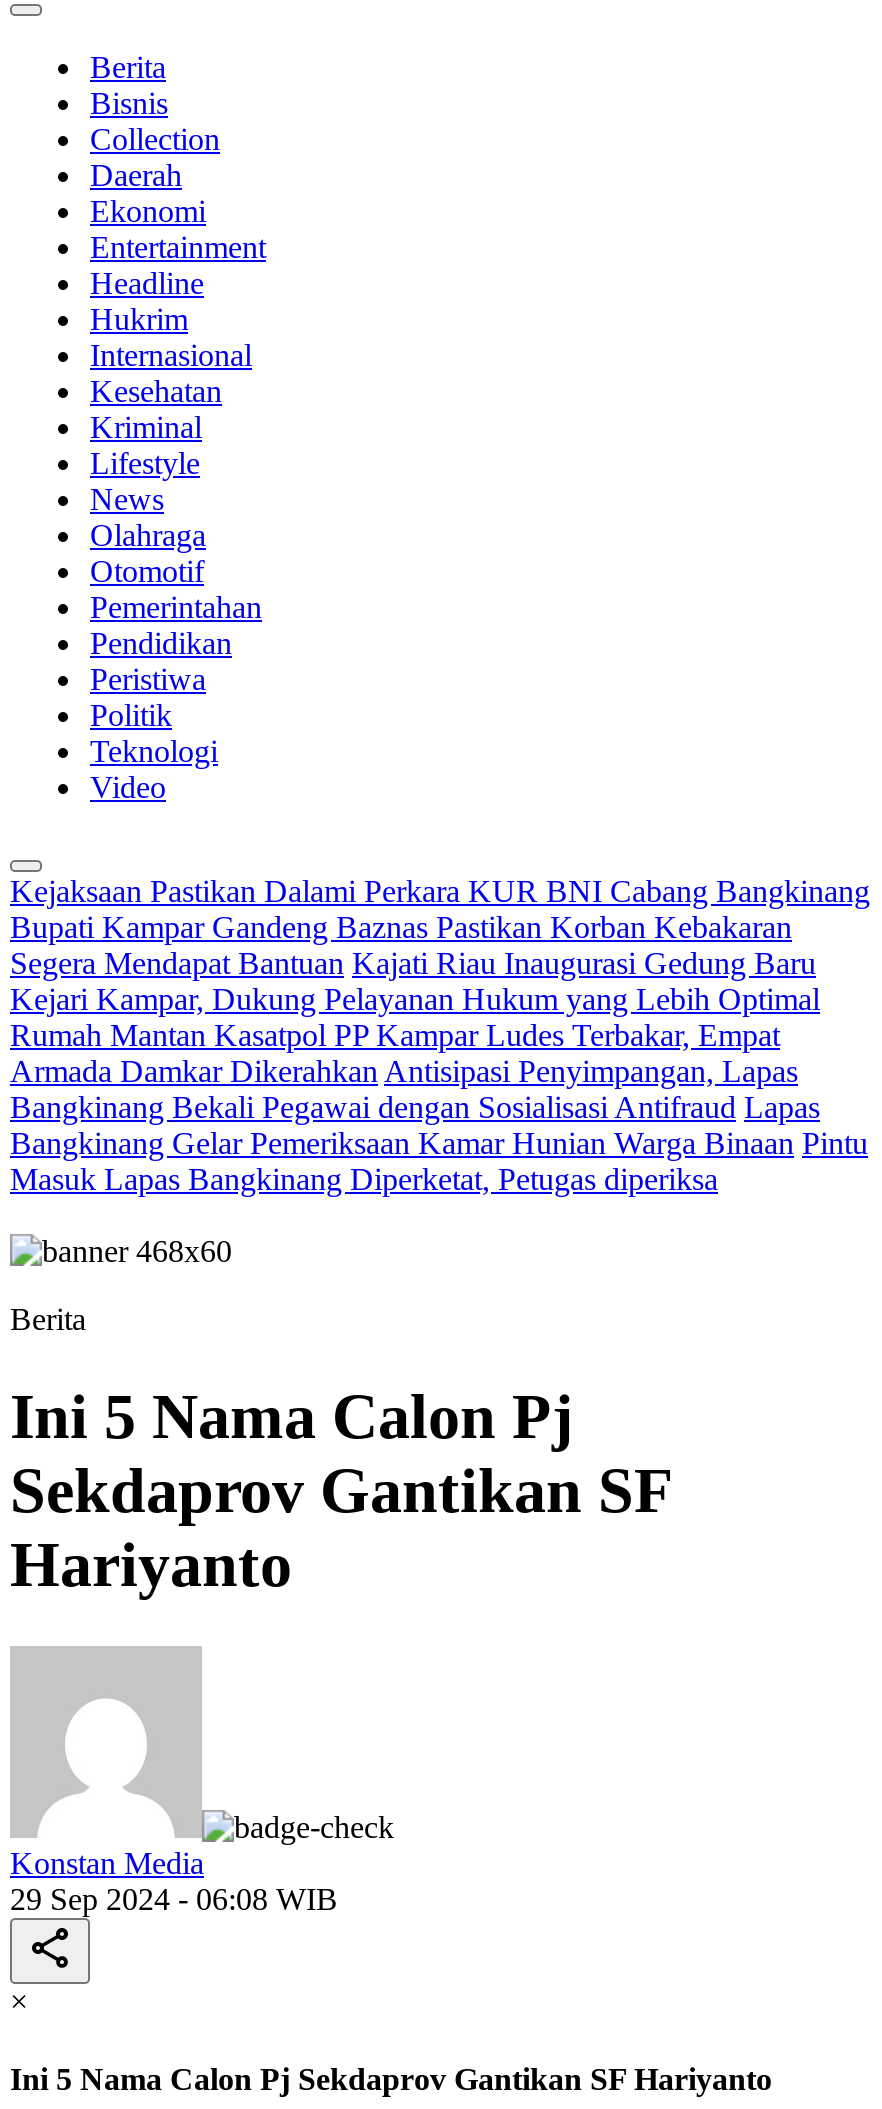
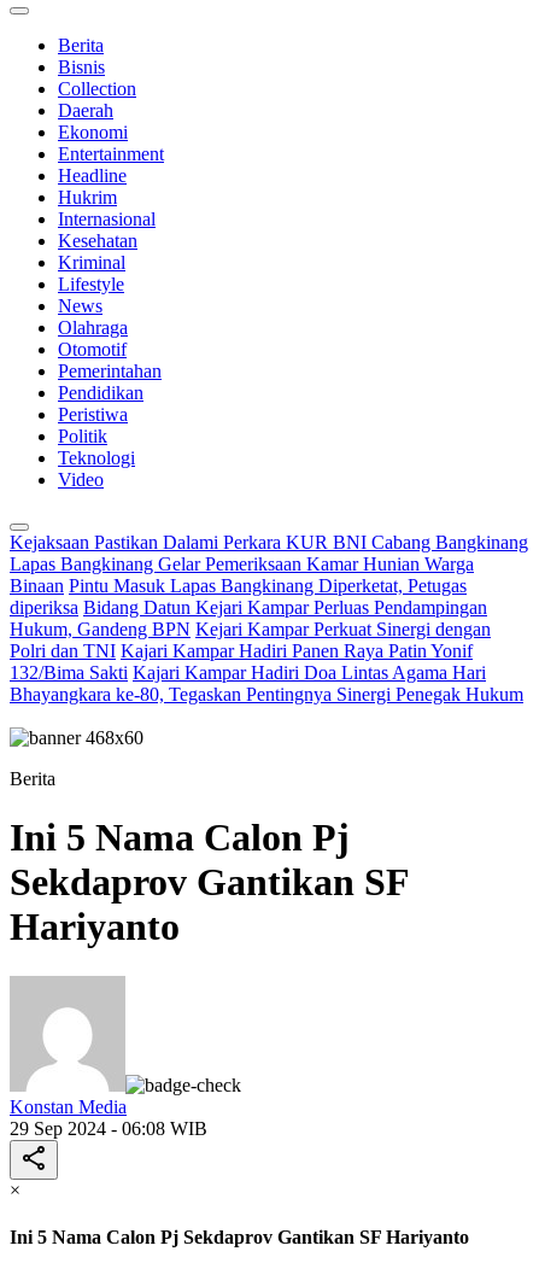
[10,910,868,1196] Bupati Kampar Gandeng Baznas Pastikan Korban Kebakaran | Segera Mendapat Bantuan Kajati Riau Inaugurasi Gedung Baru | Kejari Kampar, Dukung Pelayanan Hukum yang Lebih Optimal | Rumah Mantan Kasatpol PP Kampar Ludes Terbakar, Empat | Armada Damkar Dikerahkan Antisipasi Penyimpangan, Lapas | Bangkinang Bekali Pegawai dengan Sosialisasi Antifraud Lapas | Bangkinang Gelar Pemeriksaan Kamar Hunian Warga Binaan Pintu | Masuk Lapas Bangkinang Diperketat, Petugas diperiksa -> [10,554,523,704] Lapas Bangkinang Gelar Pemeriksaan Kamar Hunian Warga | Binaan Pintu Masuk Lapas Bangkinang Diperketat, Petugas | diperiksa Bidang Datun Kejari Kampar Perluas Pendampingan | Hukum, Gandeng BPN Kejari Kampar Perkuat Sinergi dengan | Polri dan TNI Kajari Kampar Hadiri Panen Raya Patin Yonif | 132/Bima Sakti Kajari Kampar Hadiri Doa Lintas Agama Hari | Bhayangkara ke-80, Tegaskan Pentingnya Sinergi Penegak Hukum

